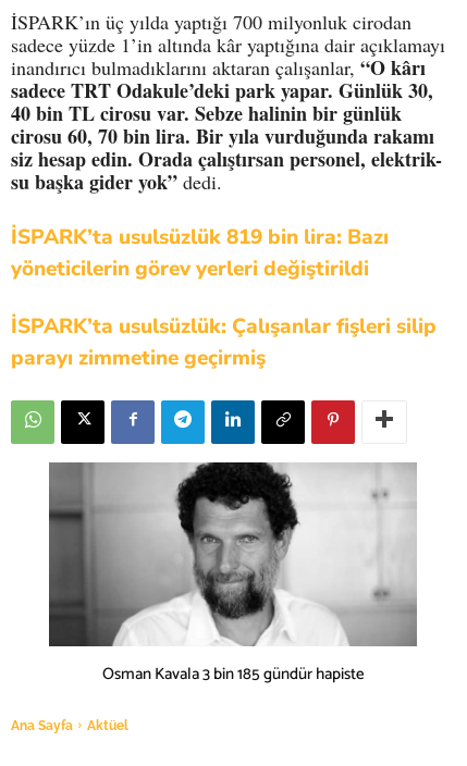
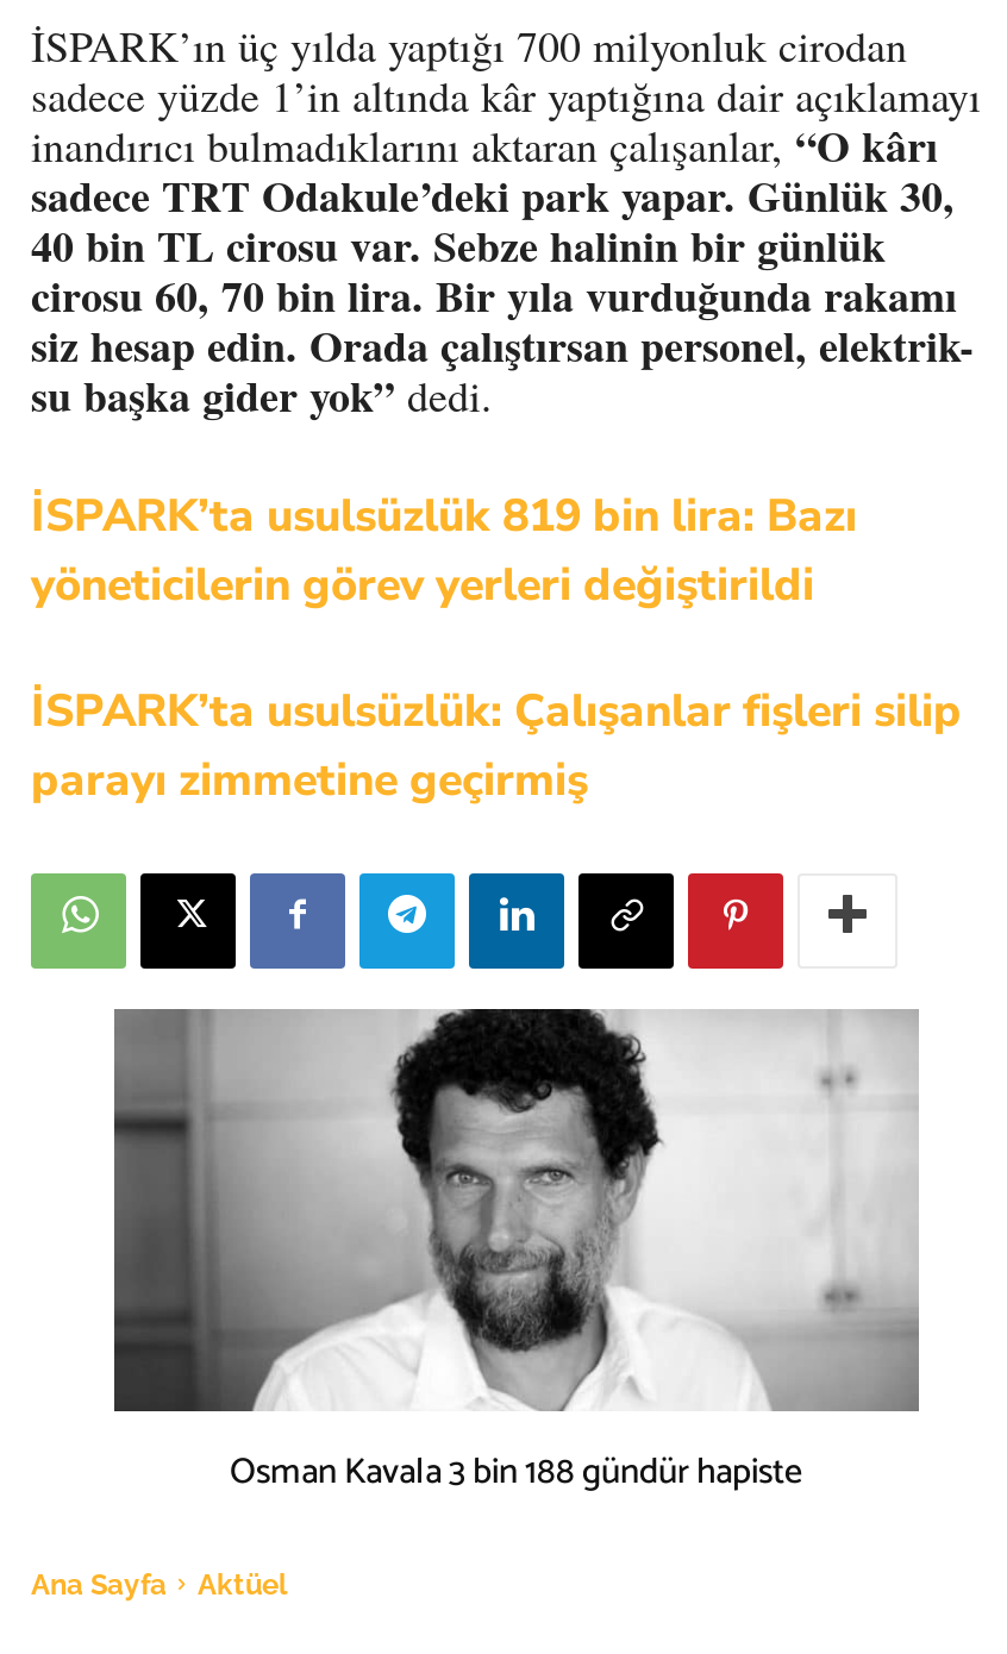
[102,660,364,687] Osman Kavala 3 bin 185 gündür hapiste -> [230,1441,803,1501] Osman Kavala 3 bin 188 gündür hapiste

